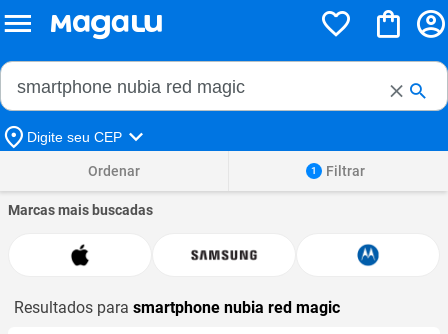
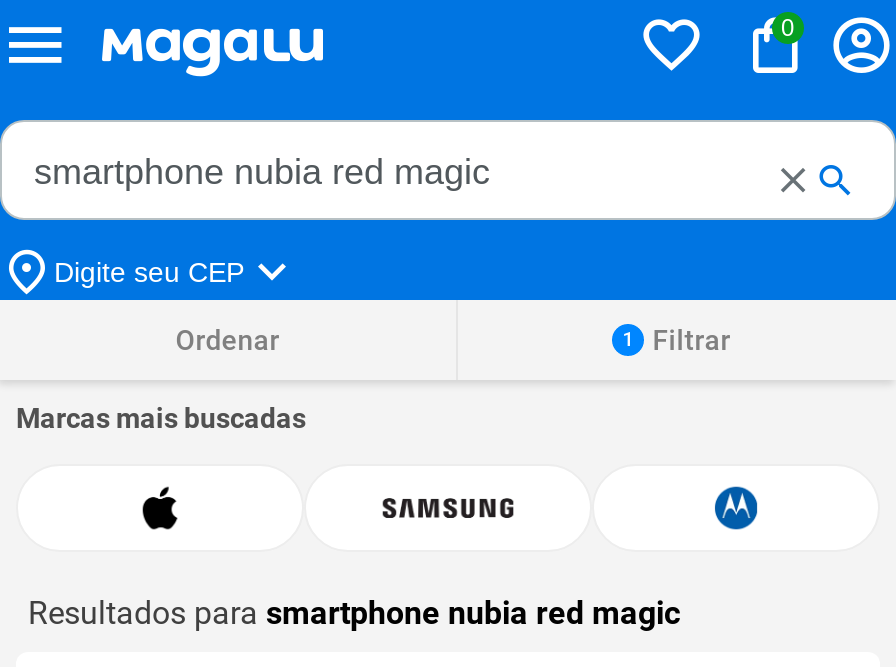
none -> [781,14,795,42] 0

